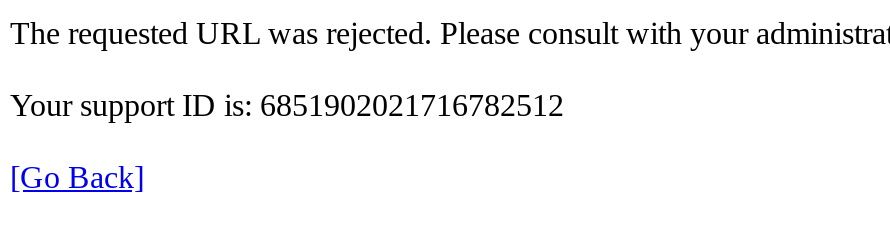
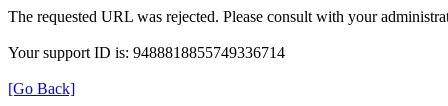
[10,88,564,122] Your support ID is: 6851902021716782512 -> [8,44,285,61] Your support ID is: 9488818855749336714

